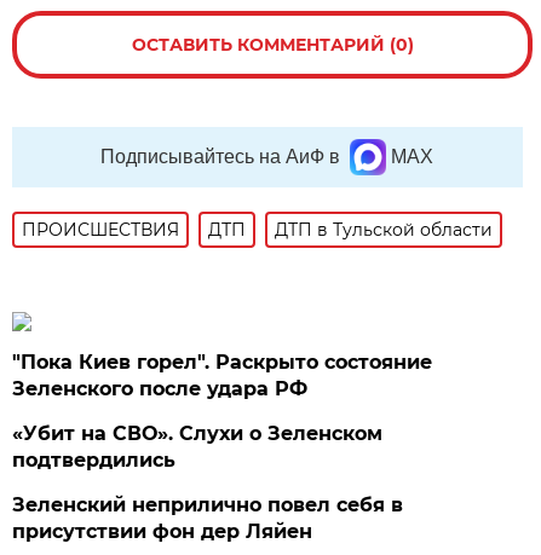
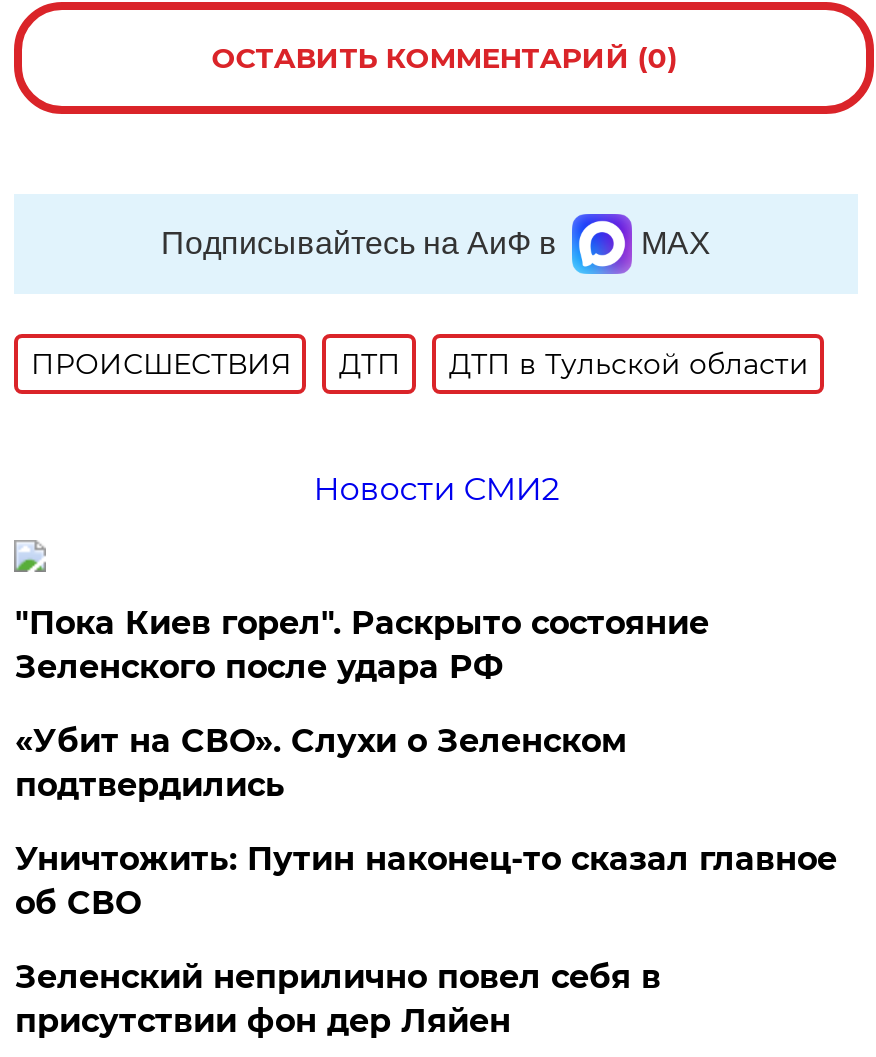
none -> [313,470,559,508] Новости СМИ2
none -> [15,840,837,922] Уничтожить: Путин наконец-то сказал главное | об СВО

